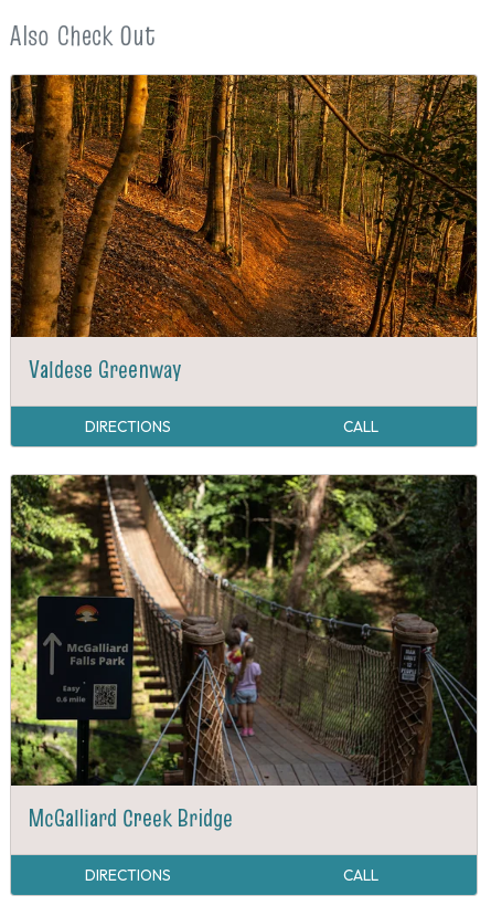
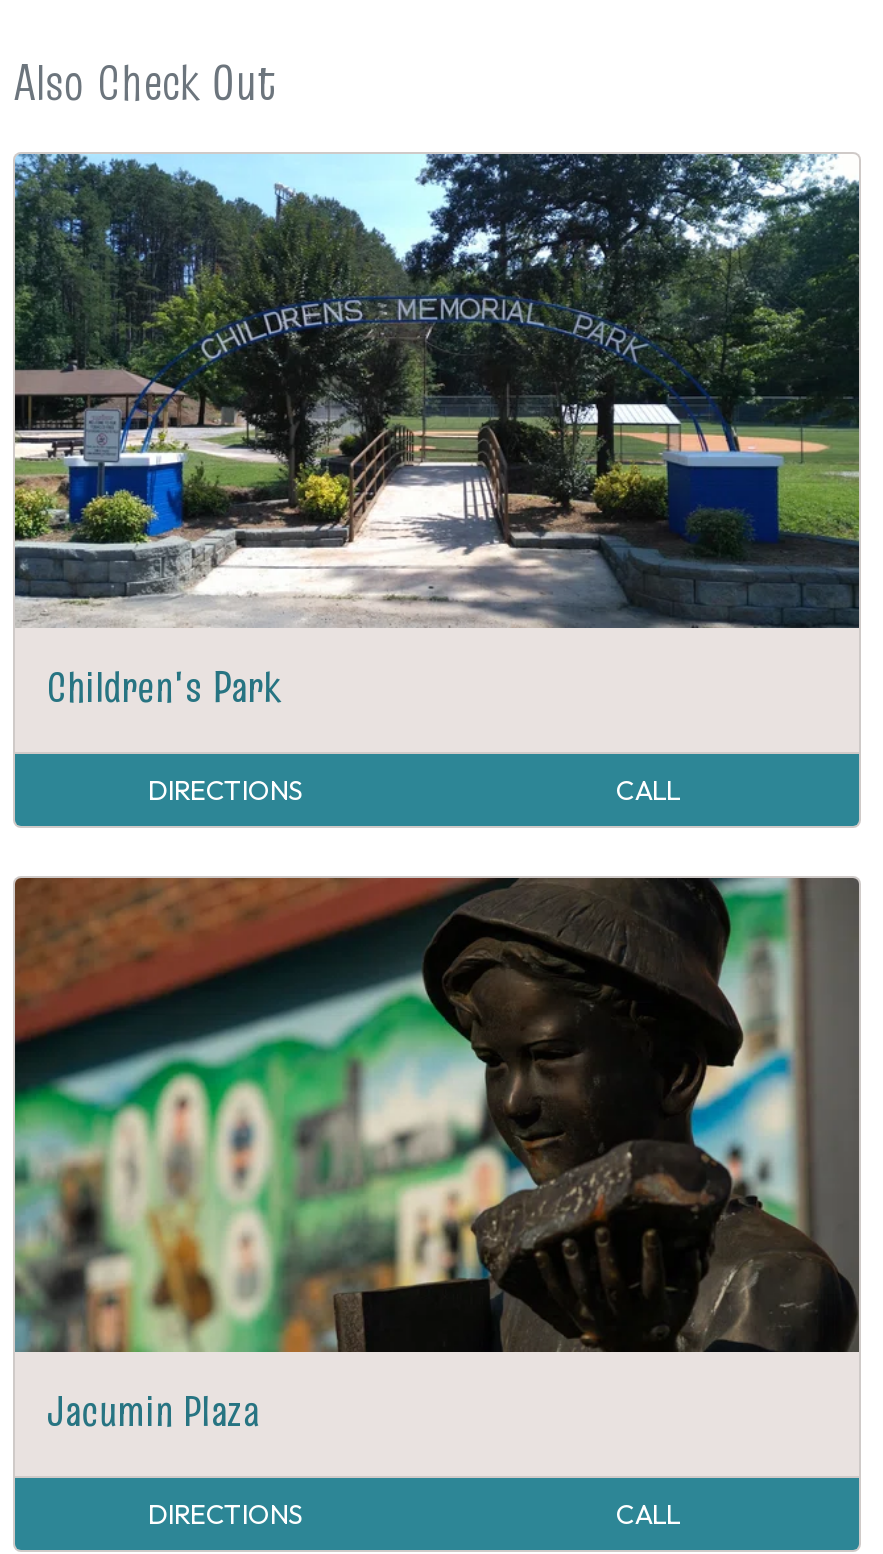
[10,74,478,385] [image] | Valdese Greenway -> [13,152,861,716] [image] | Children's Park
[10,474,476,834] [image] | McGalliard Creek Bridge -> [13,876,859,1440] [image] | Jacumin Plaza

